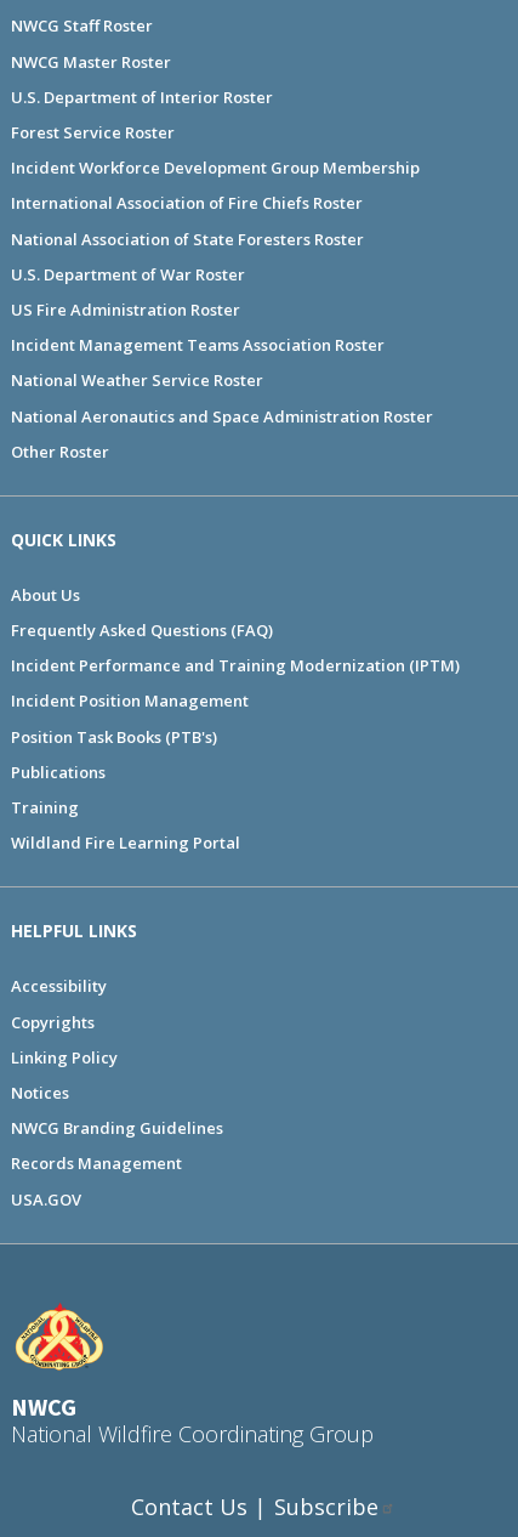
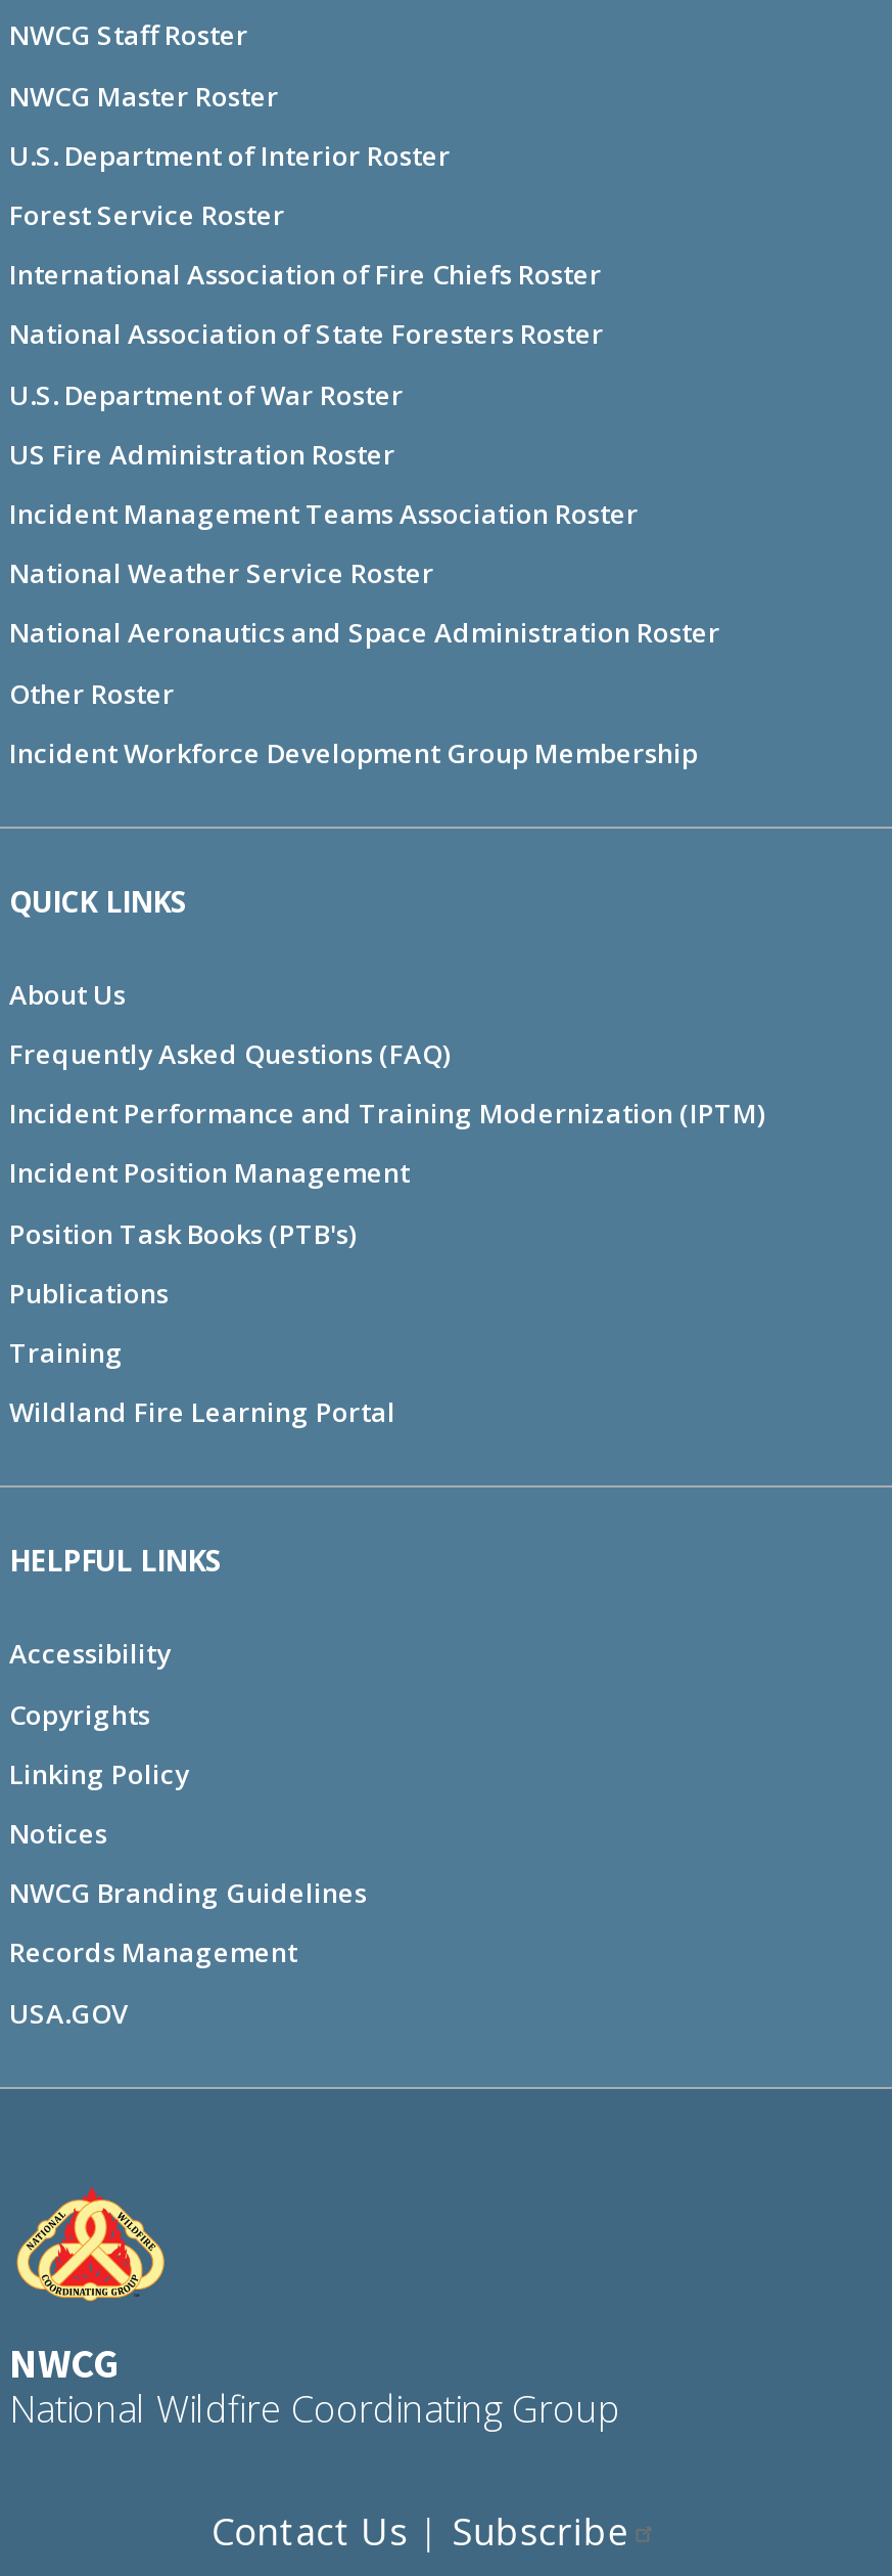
moved [11,157,420,179] -> [9,734,698,771]: Incident Workforce Development Group Membership
moved [11,192,433,462] -> [9,256,720,711]: International Association of Fire Chiefs Roster | National Association of State Foresters Roster | U.S. Department of War Roster | US Fire Administration Roster | Incident Management Teams Association Roster | National Weather Service Roster | National Aeronautics and Space Administration Roster | Other Roster

